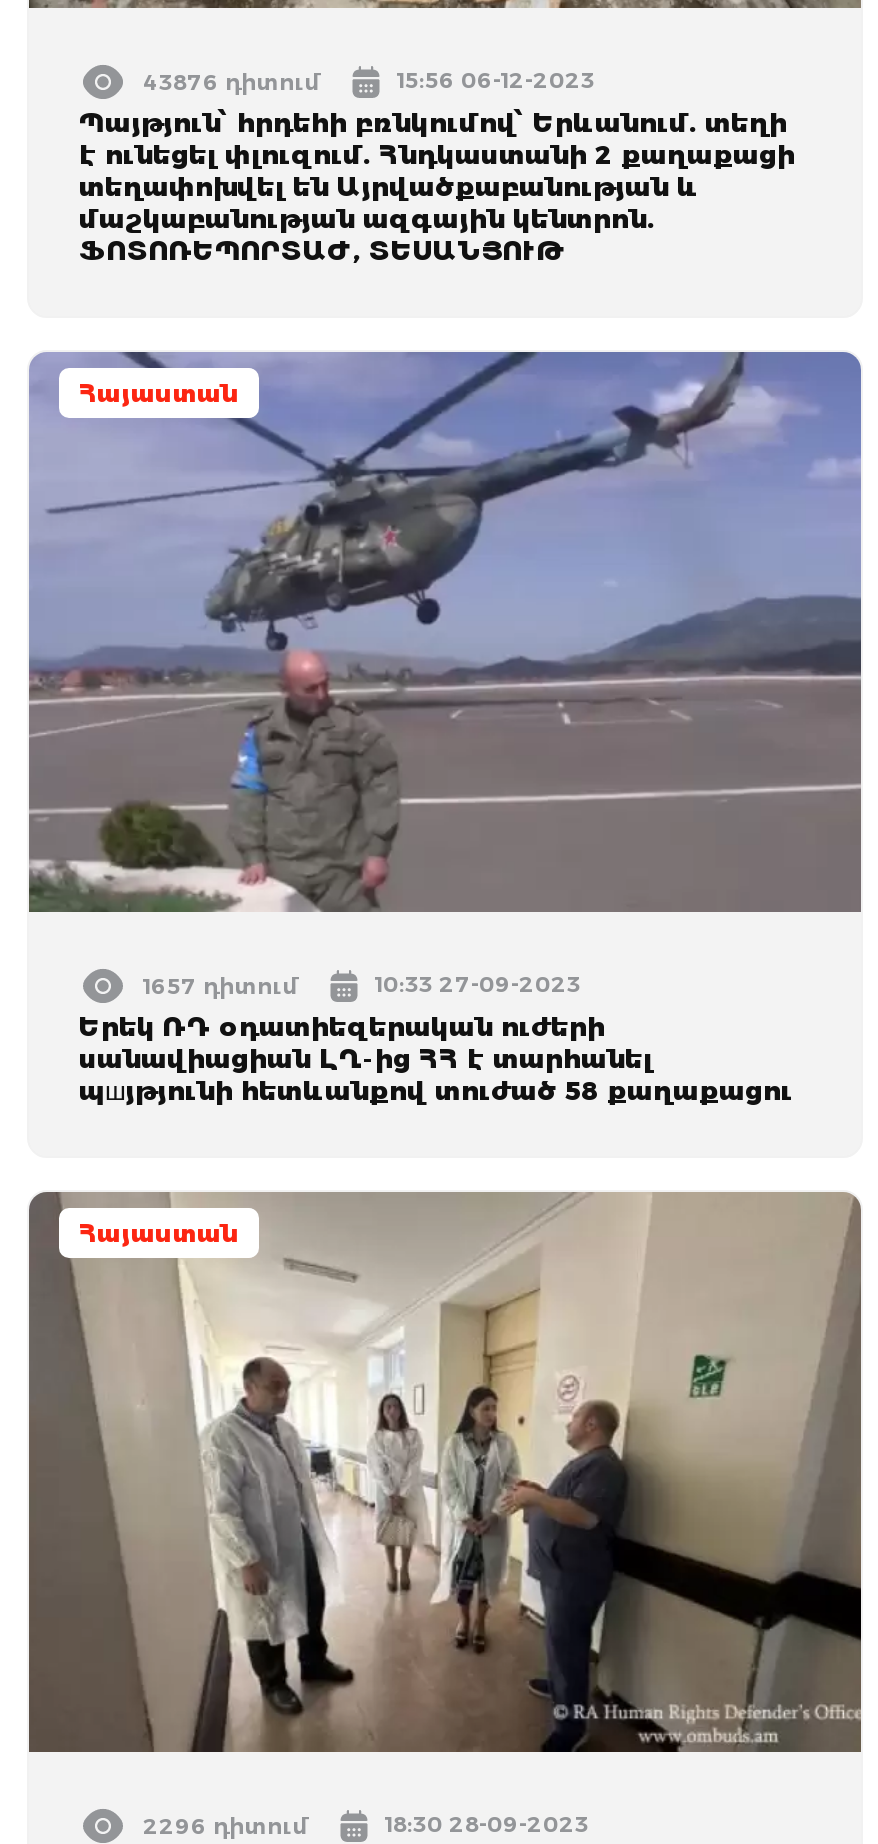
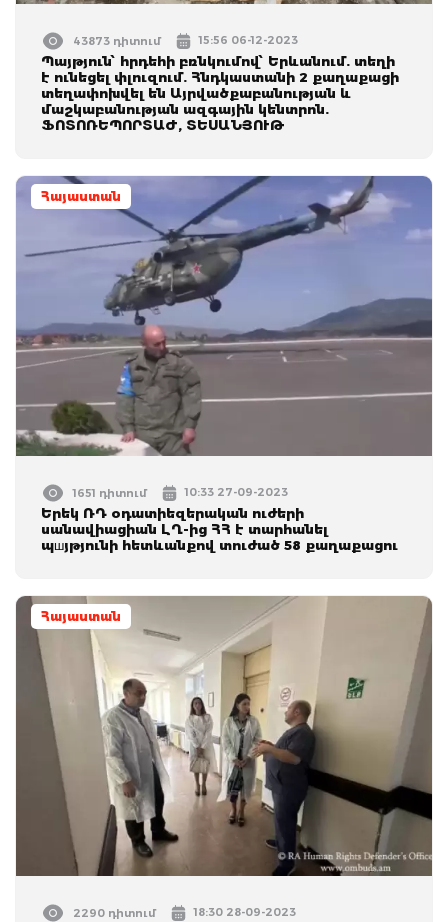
[143,67,321,95] 43876 դիտում -> [73,34,161,48] 43873 դիտում
[143,971,299,999] 1657 դիտում -> [73,486,147,500] 1651 դիտում
[143,1811,309,1839] 2296 դիտում -> [73,906,156,920] 2290 դիտում

